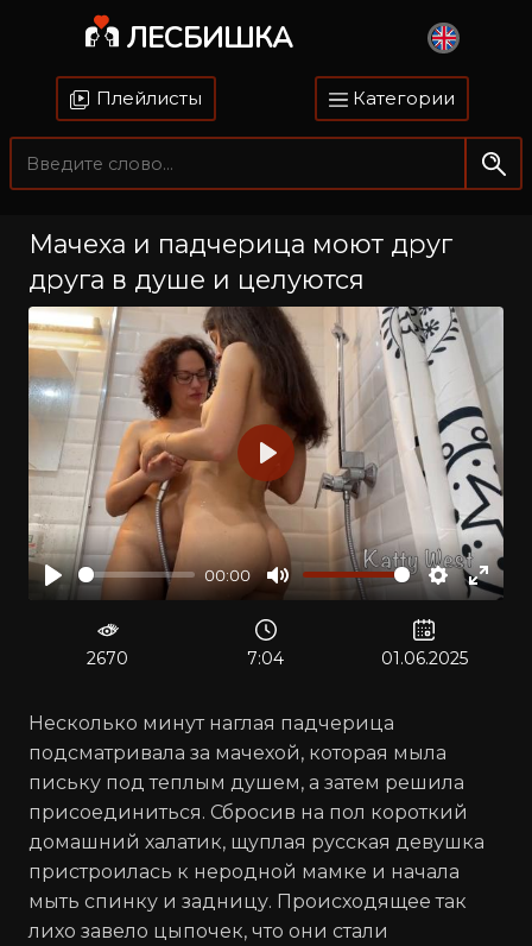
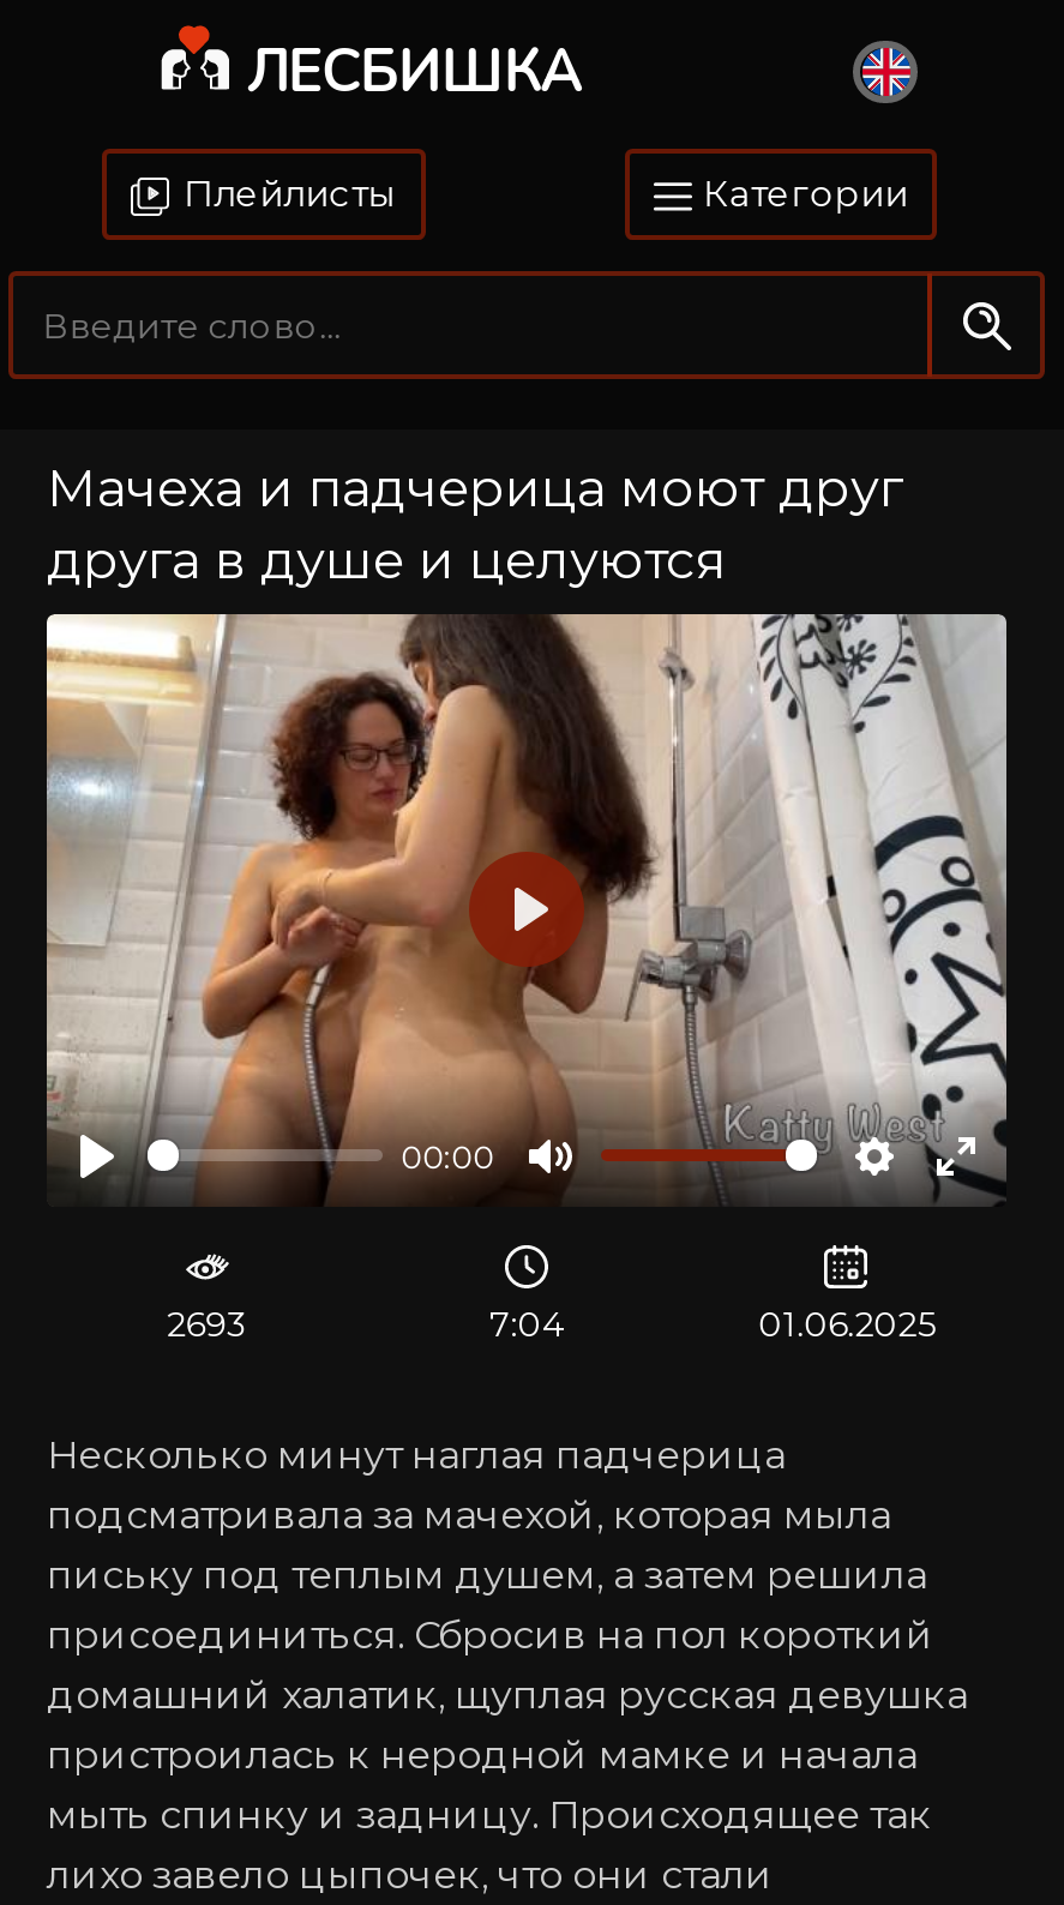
[87,648,128,669] 2670 -> [167,1303,246,1346] 2693

